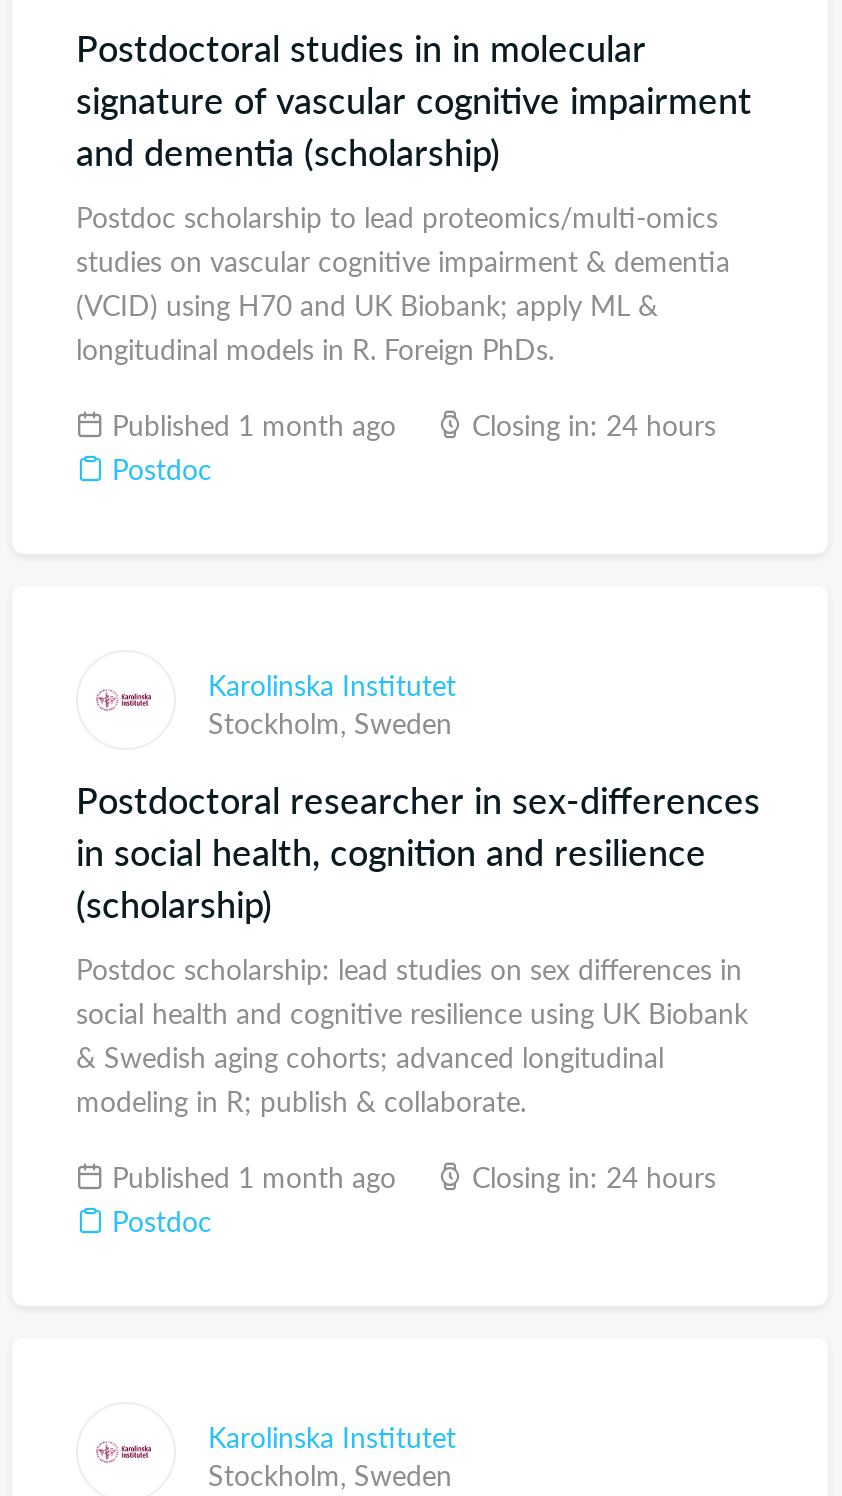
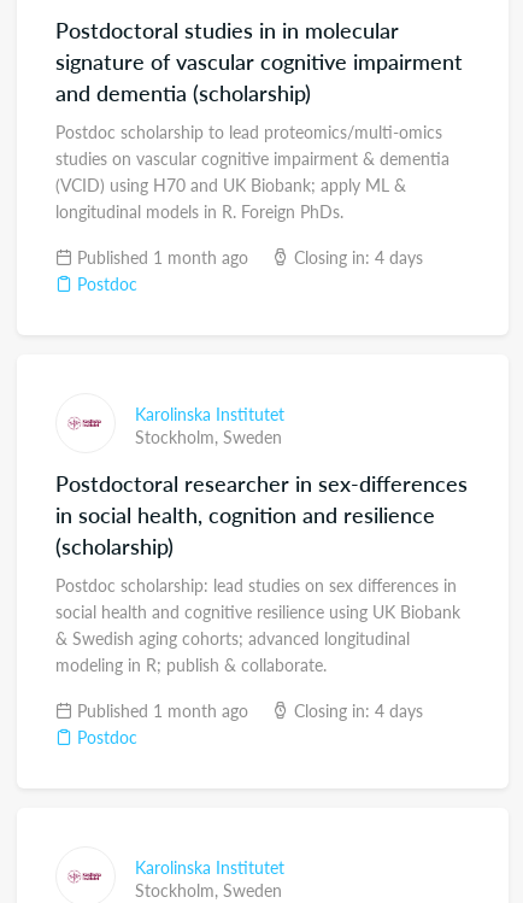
[464,404,716,444] Closing in: 24 hours -> [289,245,423,269] Closing in: 4 days
[464,1156,716,1196] Closing in: 24 hours -> [289,698,423,722] Closing in: 4 days

